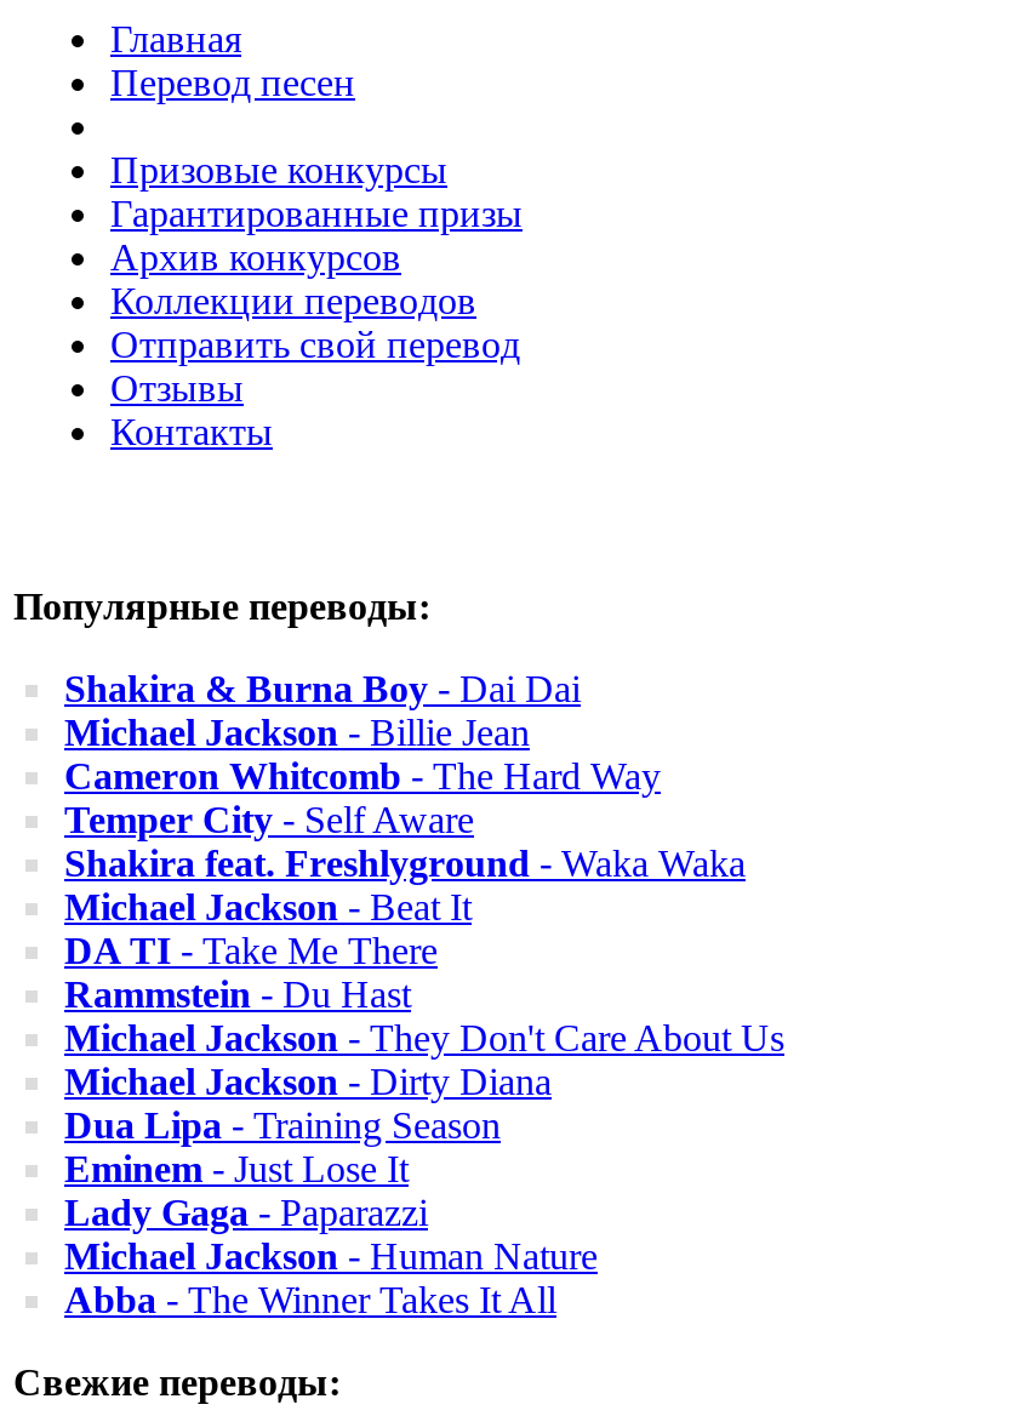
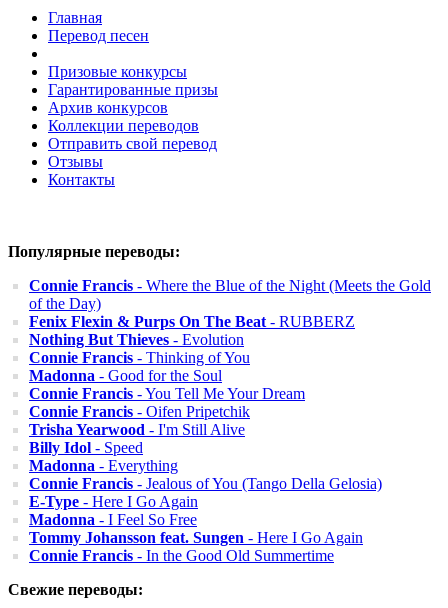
[64,668,784,1320] Shakira & Burna Boy - Dai Dai | Michael Jackson - Billie Jean | Cameron Whitcomb - The Hard Way | Temper City - Self Aware | Shakira feat. Freshlyground - Waka Waka | Michael Jackson - Beat It | DA TI - Take Me There | Rammstein - Du Hast | Michael Jackson - They Don't Care About Us | Michael Jackson - Dirty Diana | Dua Lipa - Training Season | Eminem - Just Lose It | Lady Gaga - Paparazzi | Michael Jackson - Human Nature | Abba - The Winner Takes It All -> [29,277,431,564] Connie Francis - Where the Blue of the Night (Meets the Gold | of the Day) | Fenix Flexin & Purps On The Beat - RUBBERZ | Nothing But Thieves - Evolution | Connie Francis - Thinking of You | Madonna - Good for the Soul | Connie Francis - You Tell Me Your Dream | Connie Francis - Oifen Pripetchik | Trisha Yearwood - I'm Still Alive | Billy Idol - Speed | Madonna - Everything | Connie Francis - Jealous of You (Tango Della Gelosia) | E-Type - Here I Go Again | Madonna - I Feel So Free | Tommy Johansson feat. Sungen - Here I Go Again | Connie Francis - In the Good Old Summertime

